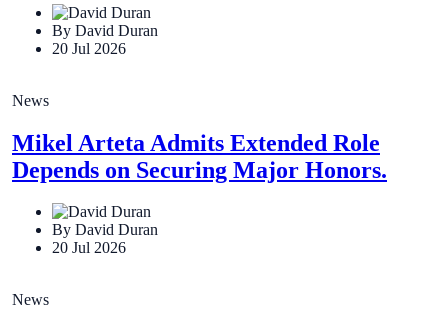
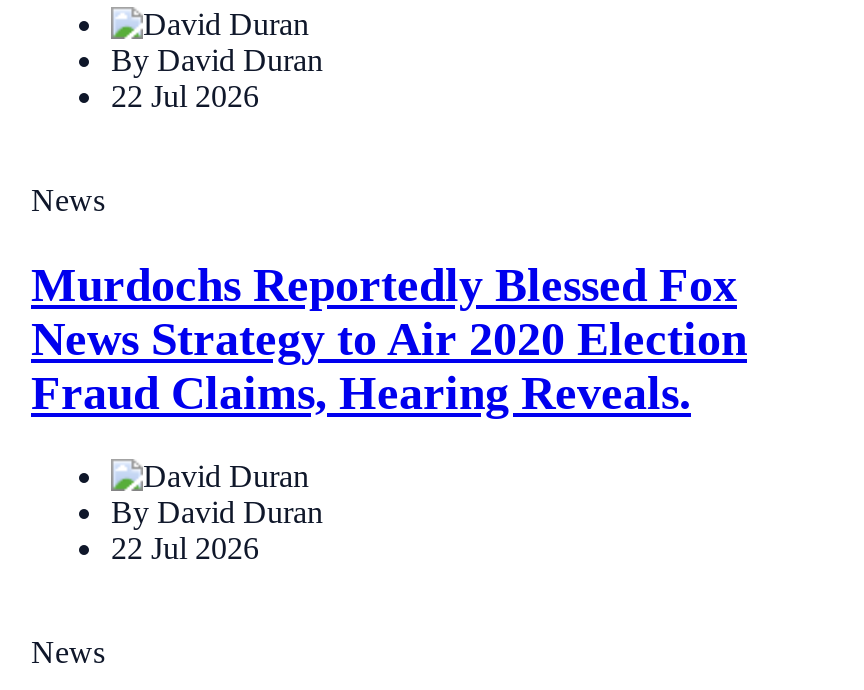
[52,40,126,57] 20 Jul 2026 -> [111,78,259,112] 22 Jul 2026
[12,130,387,183] Mikel Arteta Admits Extended Role | Depends on Securing Major Honors. -> [31,258,747,418] Murdochs Reportedly Blessed Fox | News Strategy to Air 2020 Election | Fraud Claims, Hearing Reveals.
[52,239,126,256] 20 Jul 2026 -> [111,532,259,566] 22 Jul 2026

